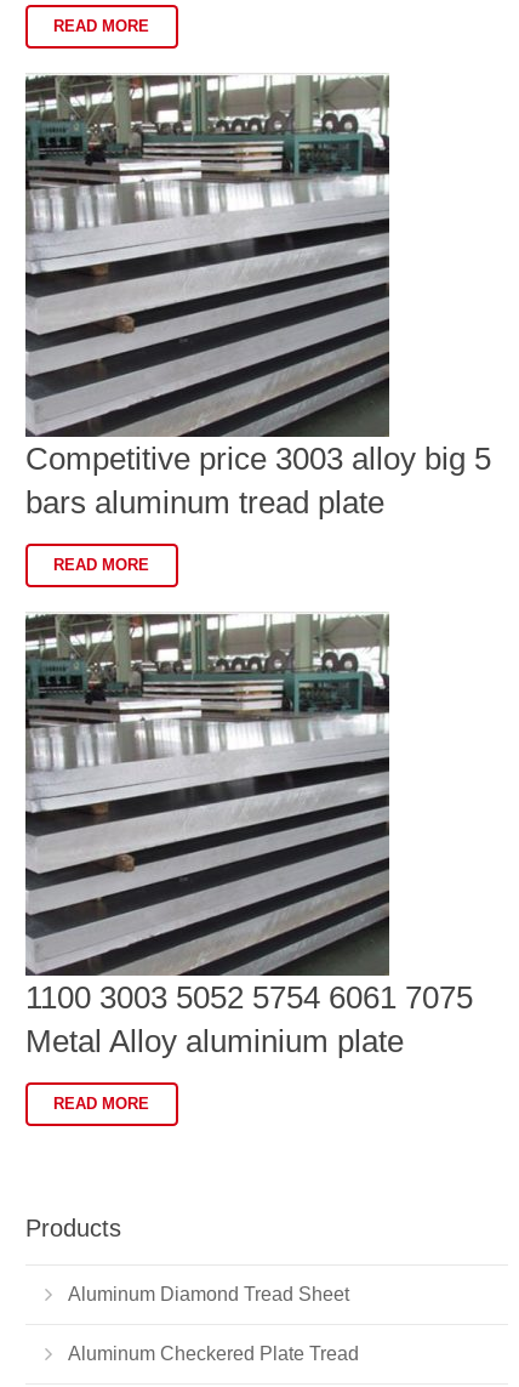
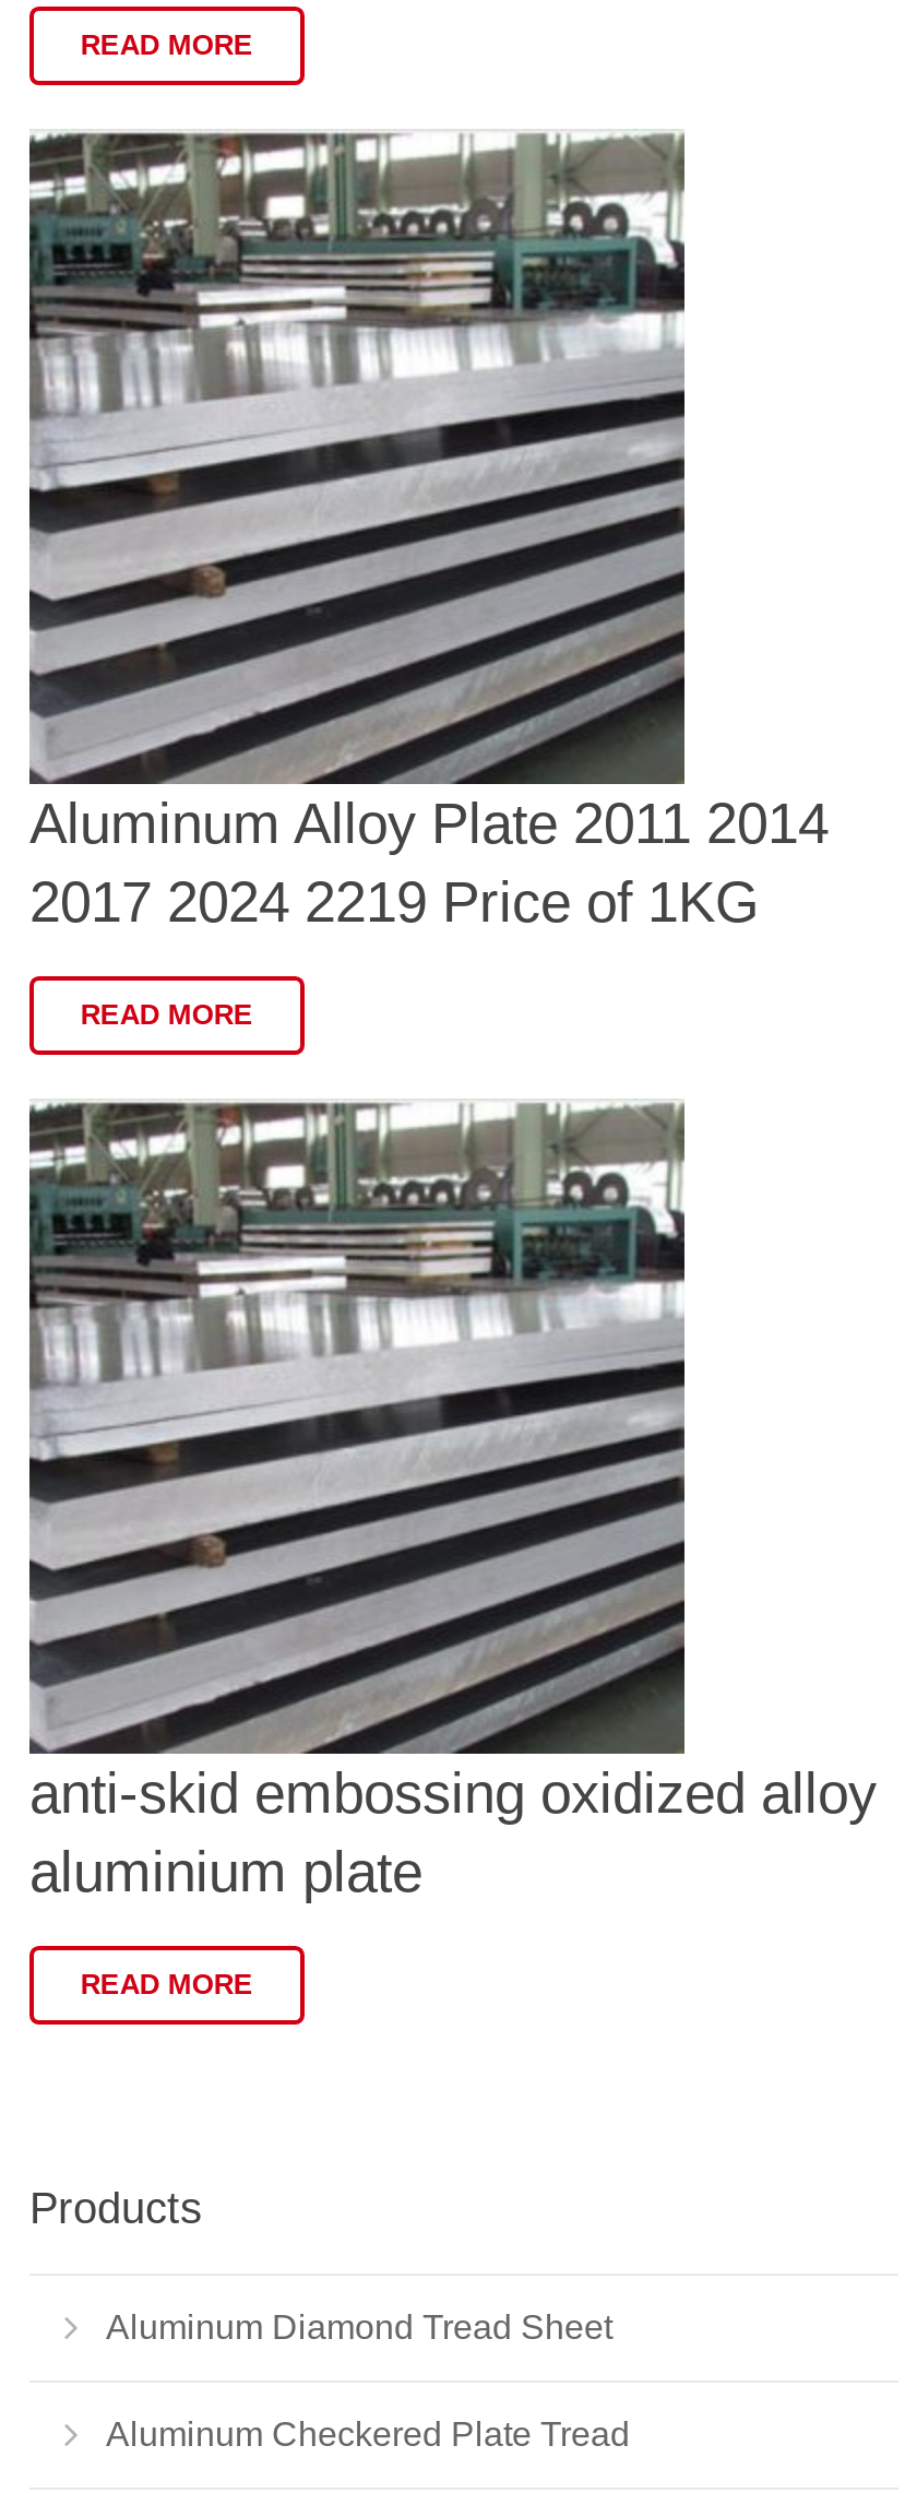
[25,440,491,520] Competitive price 3003 alloy big 5 | bars aluminum tread plate -> [29,790,829,934] Aluminum Alloy Plate 2011 2014 | 2017 2024 2219 Price of 1KG
[25,979,473,1059] 1100 3003 5052 5754 6061 7075 | Metal Alloy aluminium plate -> [29,1759,877,1903] anti-skid embossing oxidized alloy | aluminium plate

